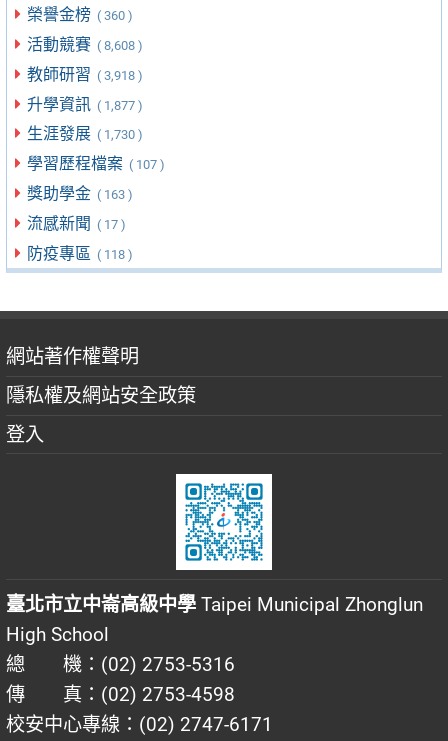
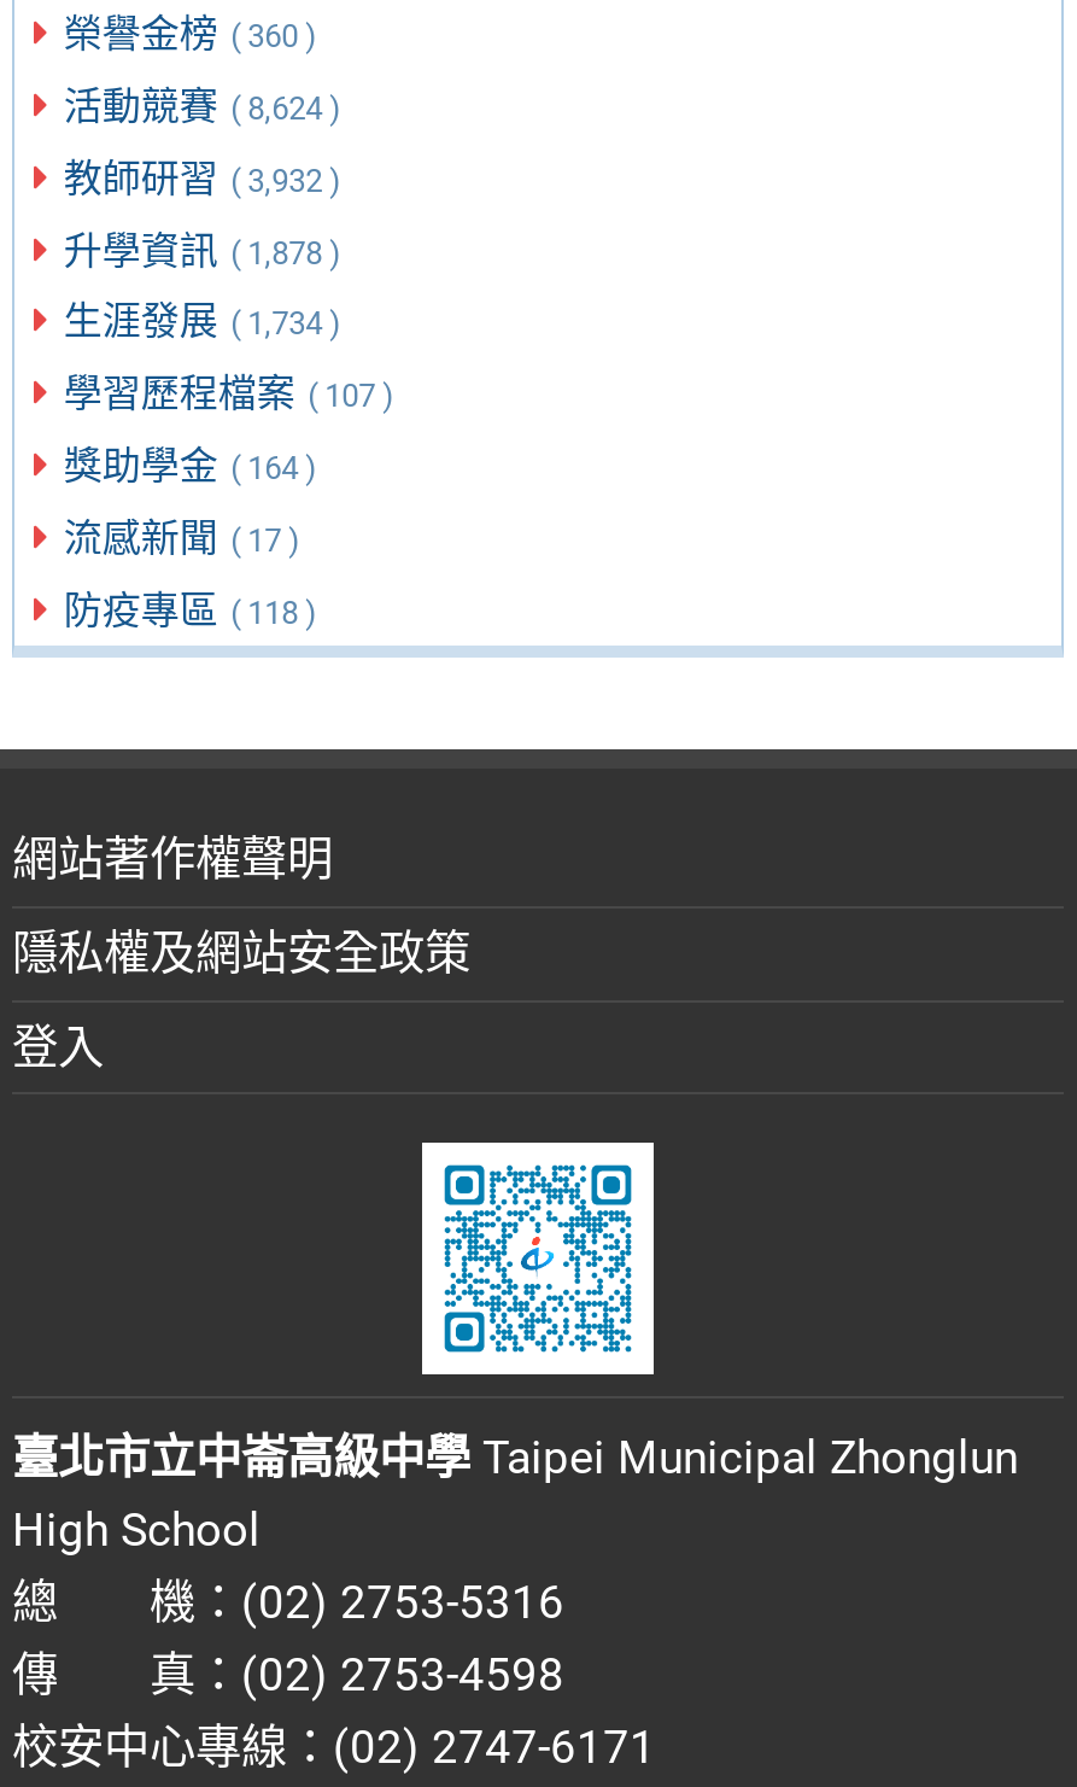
[27,35,143,54] 活動競賽 ( 8,608 ) -> [64,83,342,129] 活動競賽 ( 8,624 )
[27,65,143,84] 教師研習 ( 3,918 ) -> [64,155,342,201] 教師研習 ( 3,932 )
[27,95,143,114] 升學資訊 ( 1,877 ) -> [64,227,342,273] 升學資訊 ( 1,878 )
[27,124,143,143] 生涯發展 ( 1,730 ) -> [64,299,342,345] 生涯發展 ( 1,734 )
[27,184,133,203] 獎助學金 ( 163 ) -> [64,443,318,489] 獎助學金 ( 164 )

